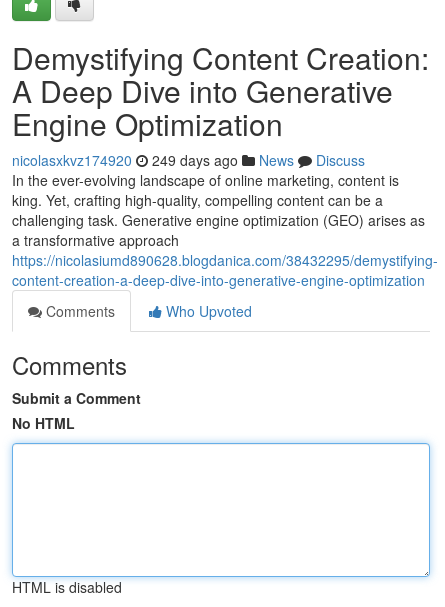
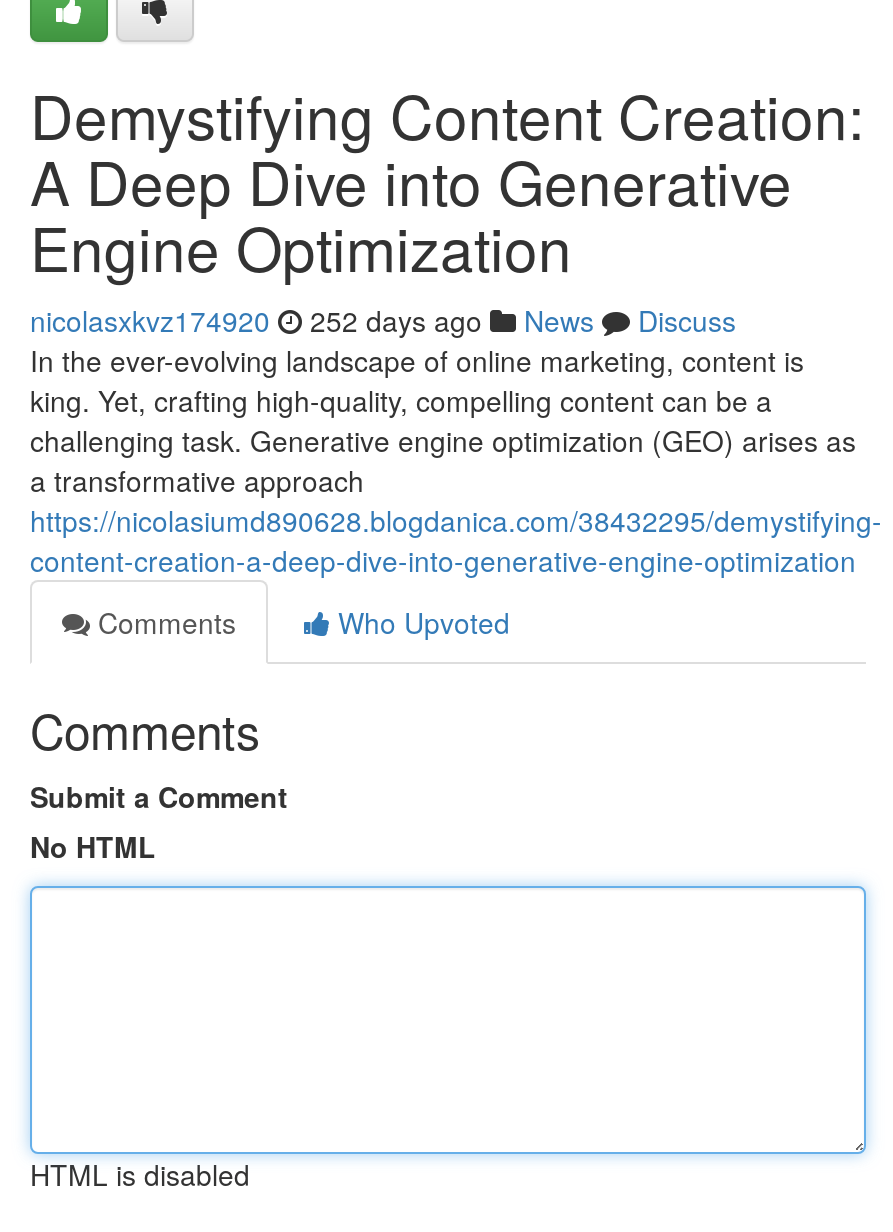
[12,150,365,170] nicolasxkvz174920 249 days ago News Discuss -> [30,300,736,340] nicolasxkvz174920 252 days ago News Discuss

